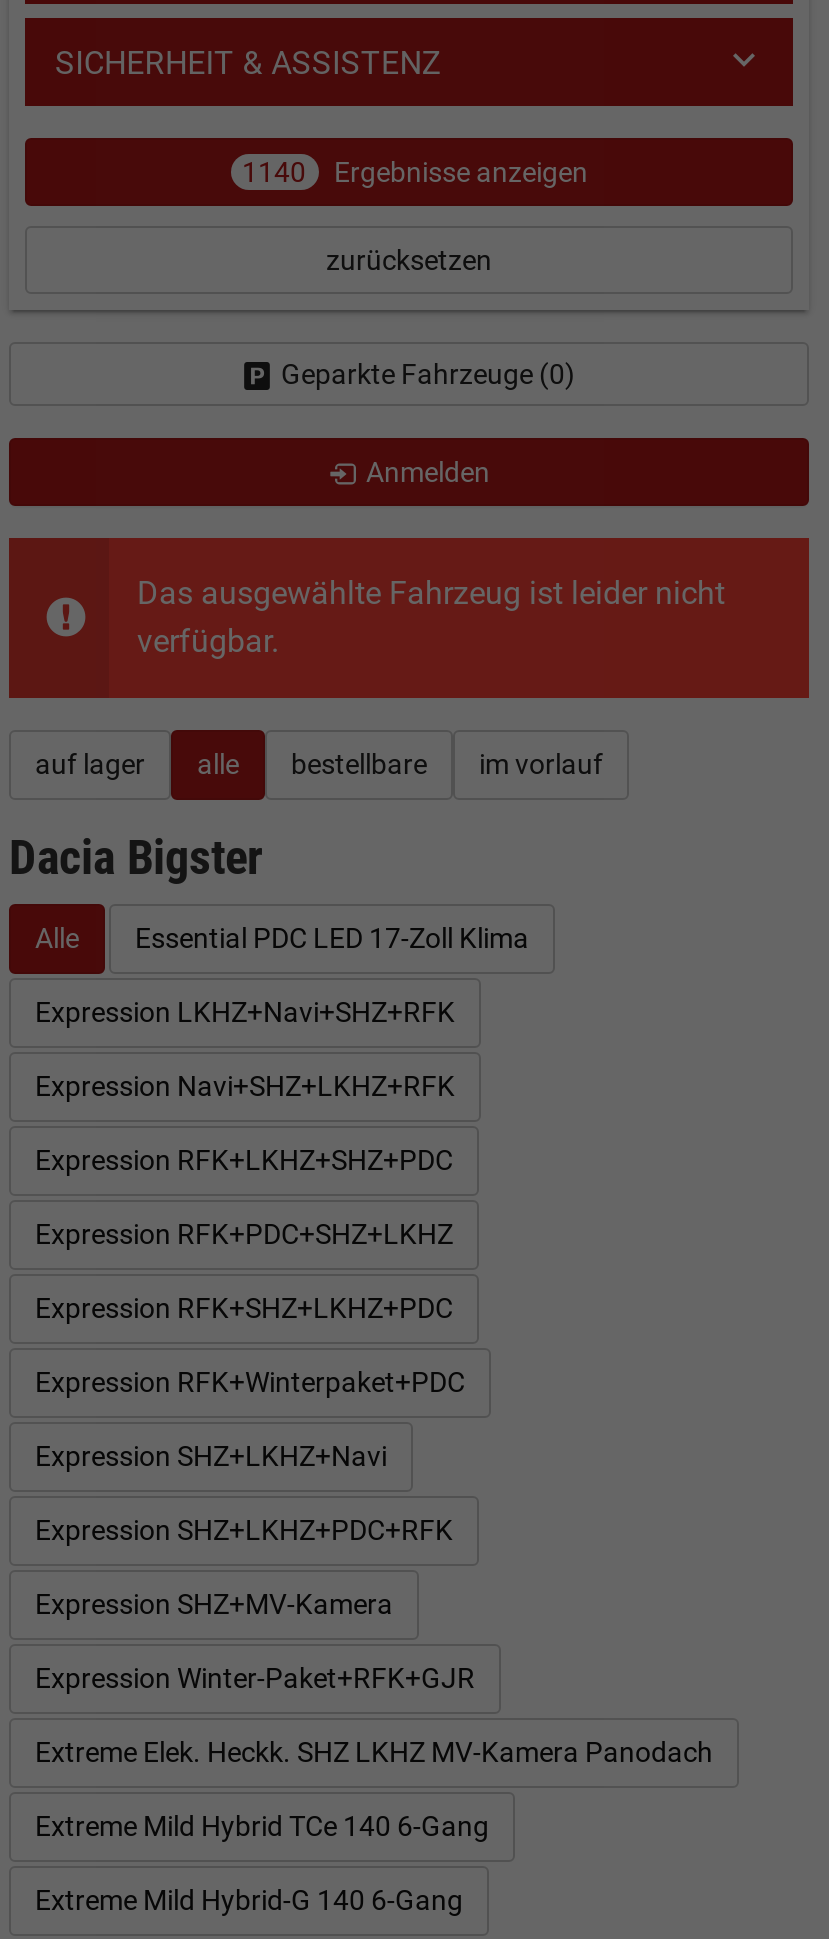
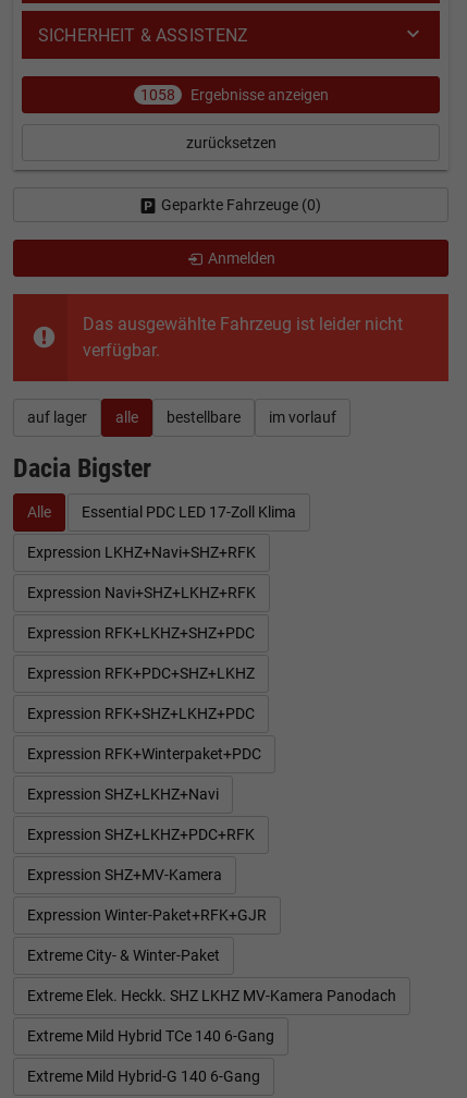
[242,156,588,188] 1140 Ergebnisse anzeigen -> [140,86,328,103] 1058 Ergebnisse anzeigen
none -> [27,947,220,964] Extreme City- & Winter-Paket

